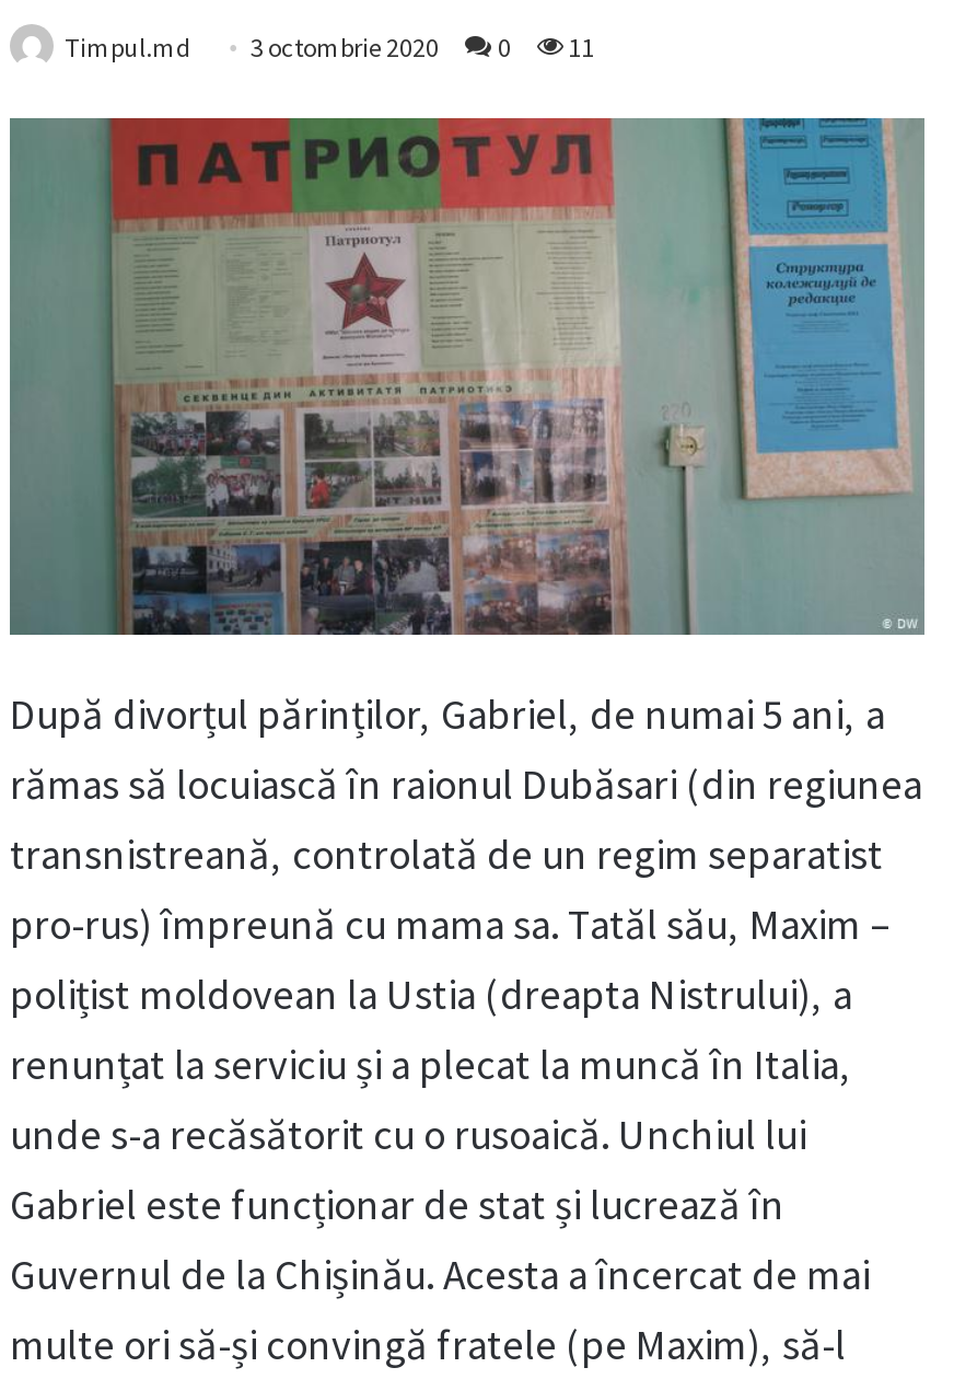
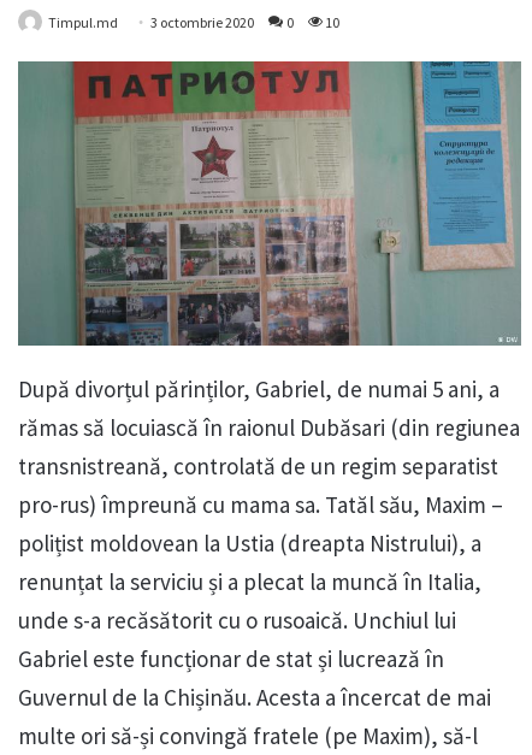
[65,32,594,64] Timpul.md 3 octombrie 2020 0 11 -> [48,14,339,32] Timpul.md 3 octombrie 2020 0 10

